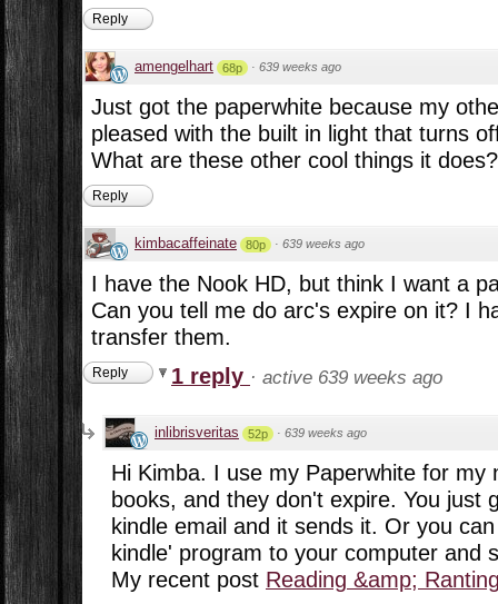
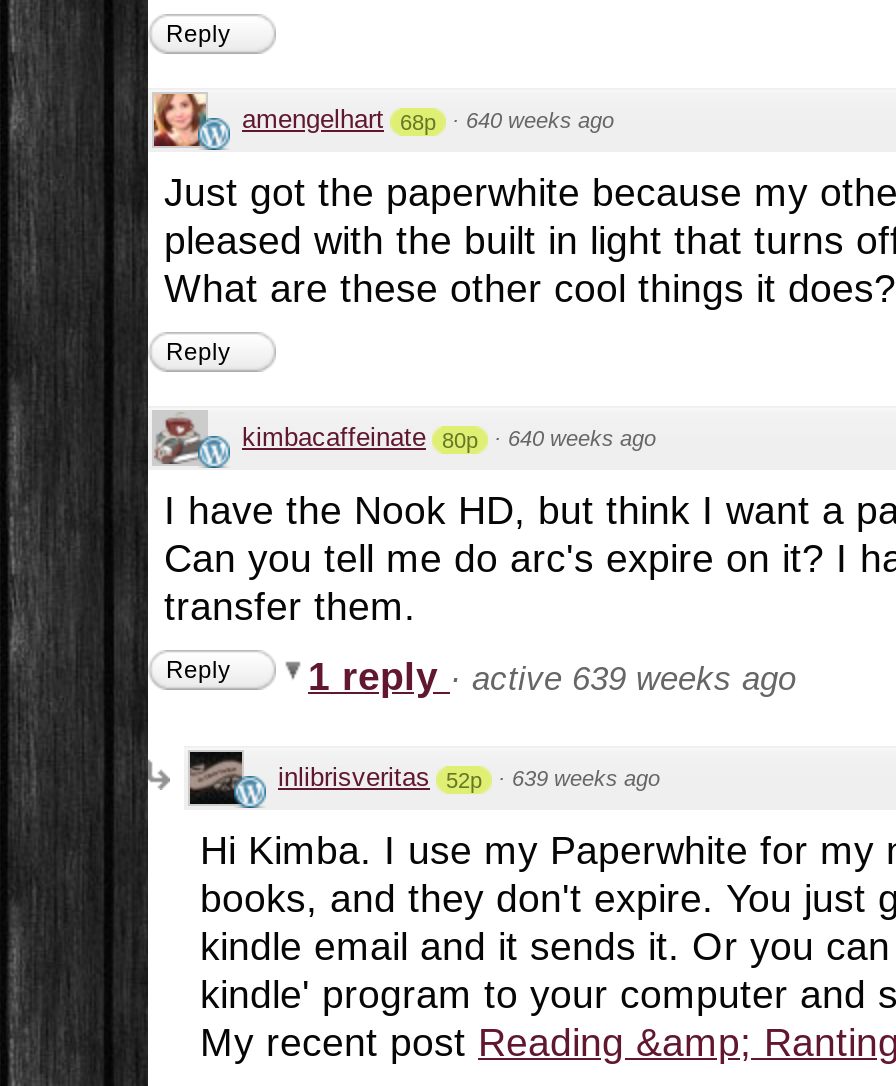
[135,58,341,75] amengelhart 68p · 639 weeks ago -> [242,104,614,134] amengelhart 68p · 640 weeks ago
[135,235,365,251] kimbacaffeinate 80p · 639 weeks ago -> [242,422,656,452] kimbacaffeinate 80p · 640 weeks ago

